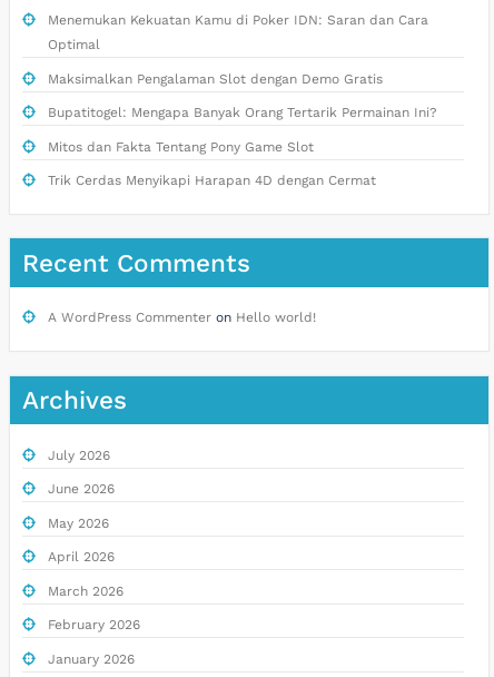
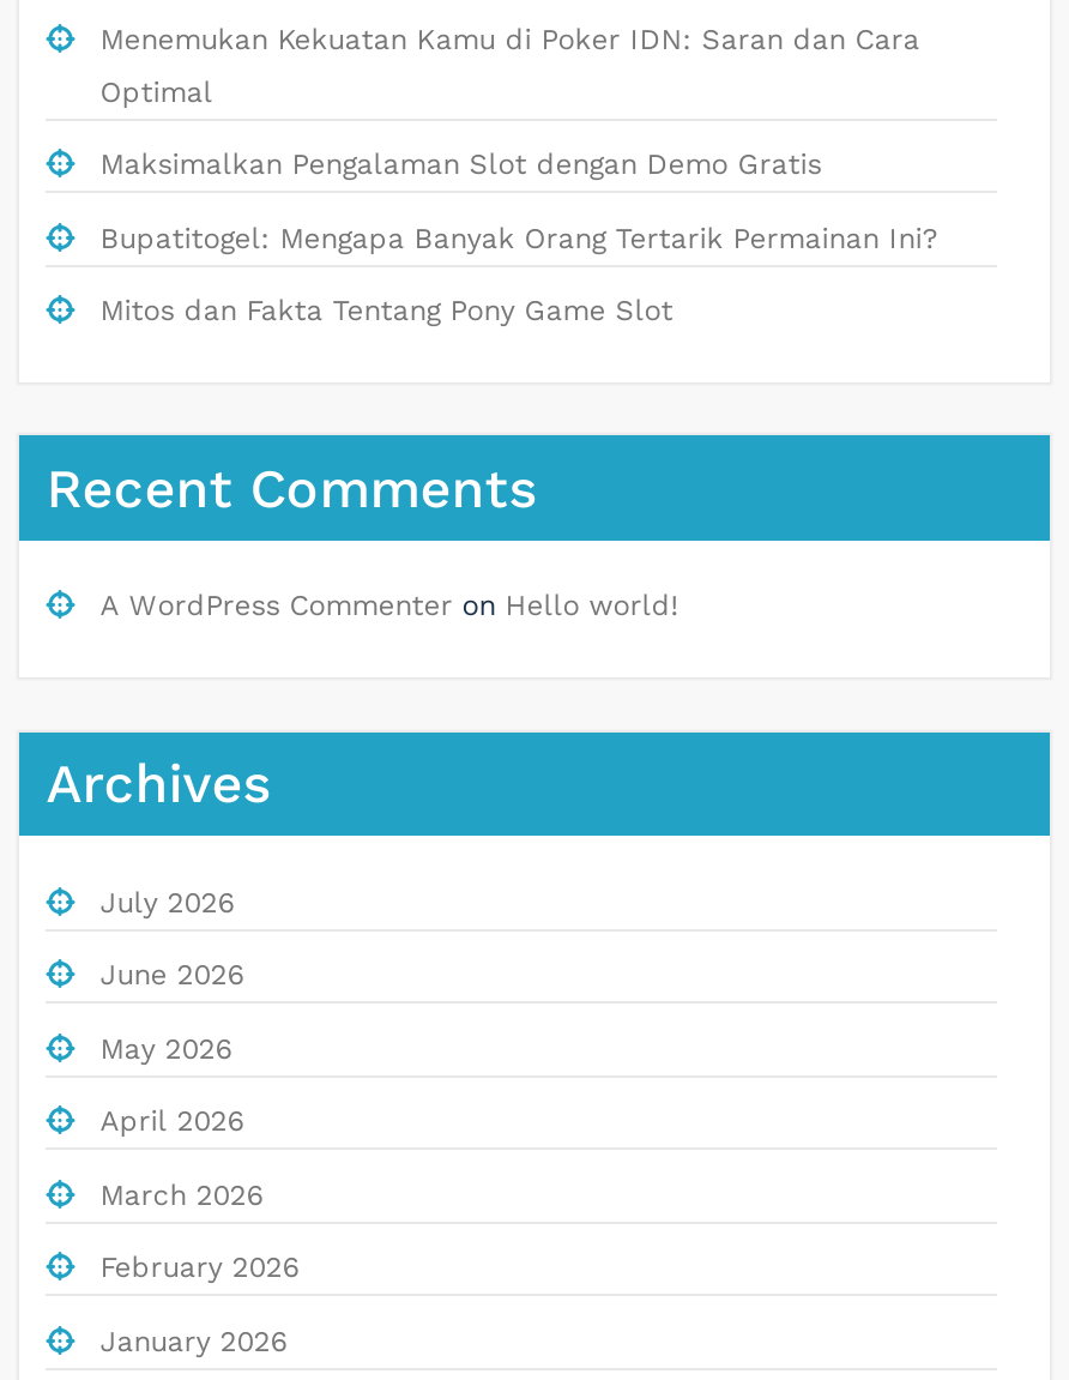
[48,173,376,188] Trik Cerdas Menyikapi Harapan 4D dengan Cermat -> none

